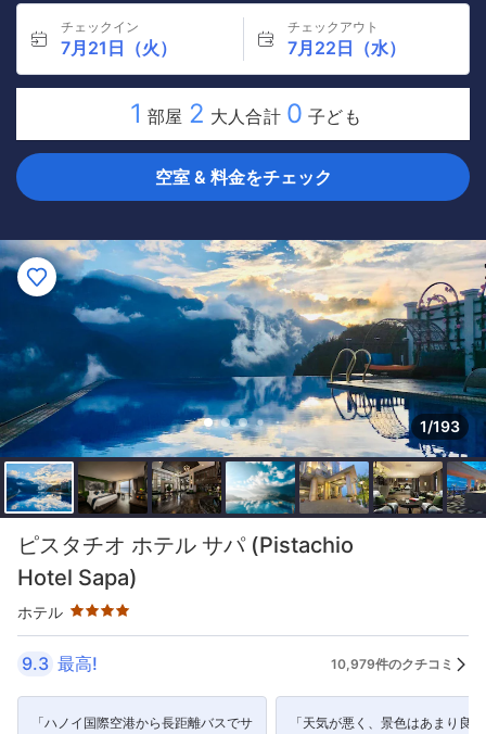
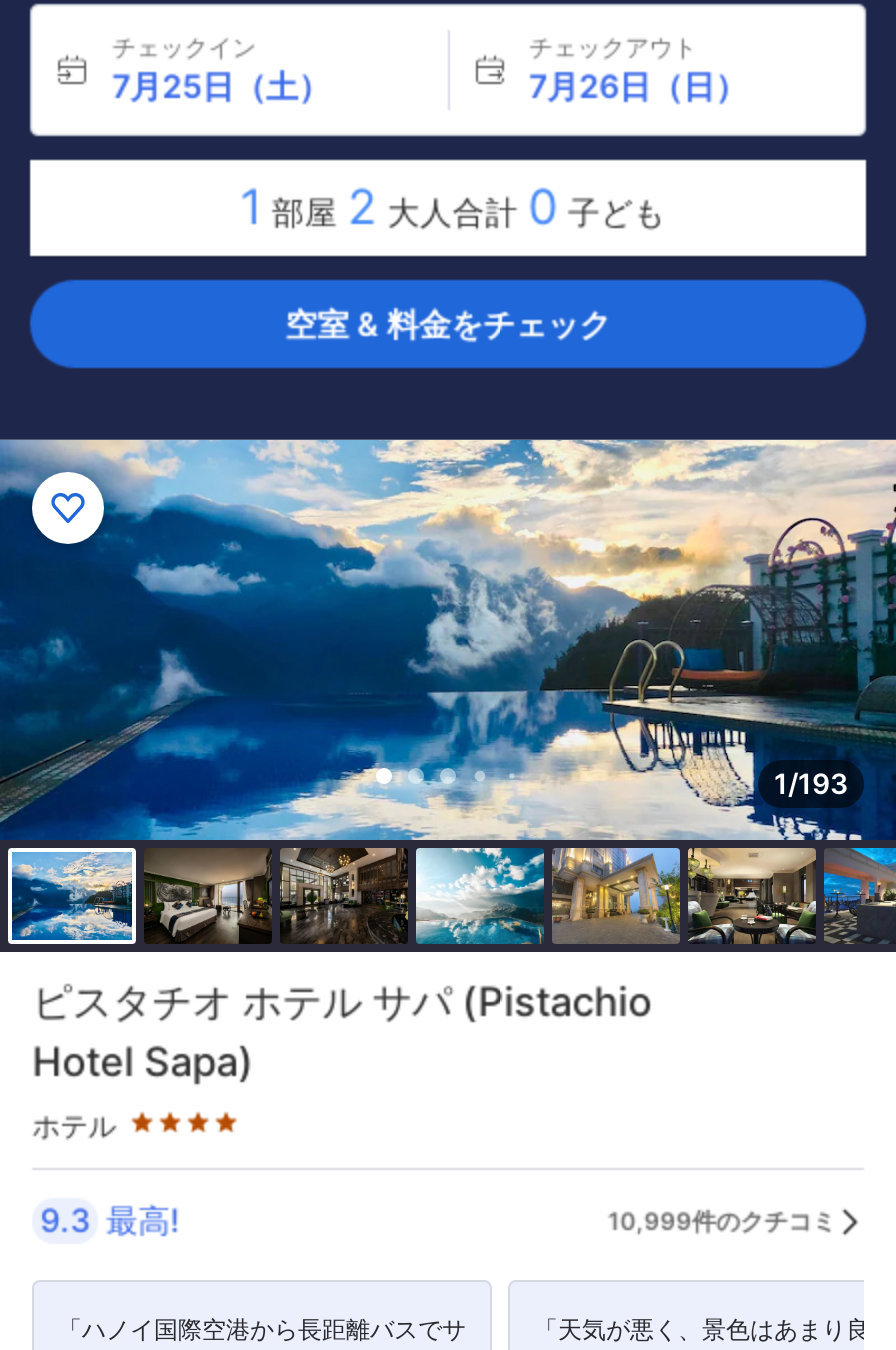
[61,37,177,59] 7月21日（火） -> [112,66,330,106] 7月25日（土）
[287,37,405,59] 7月22日（水） -> [529,66,747,106] 7月26日（日）
[331,655,453,672] 10,979件のクチコミ -> [608,1205,836,1235] 10,999件のクチコミ

